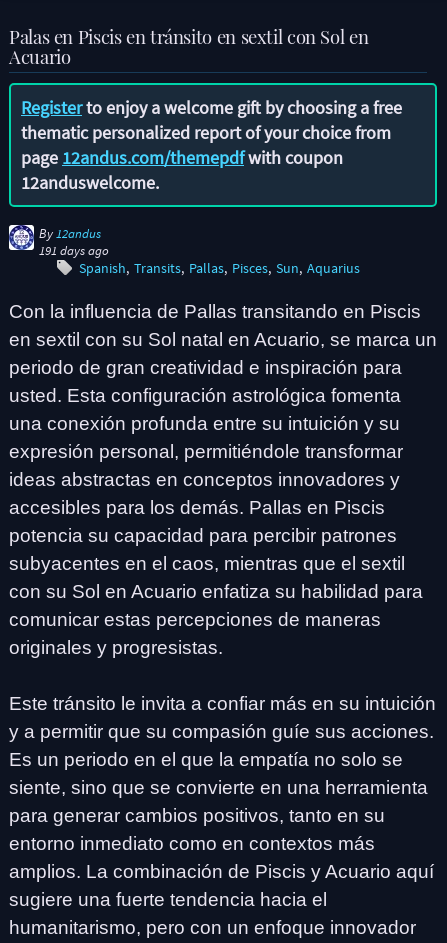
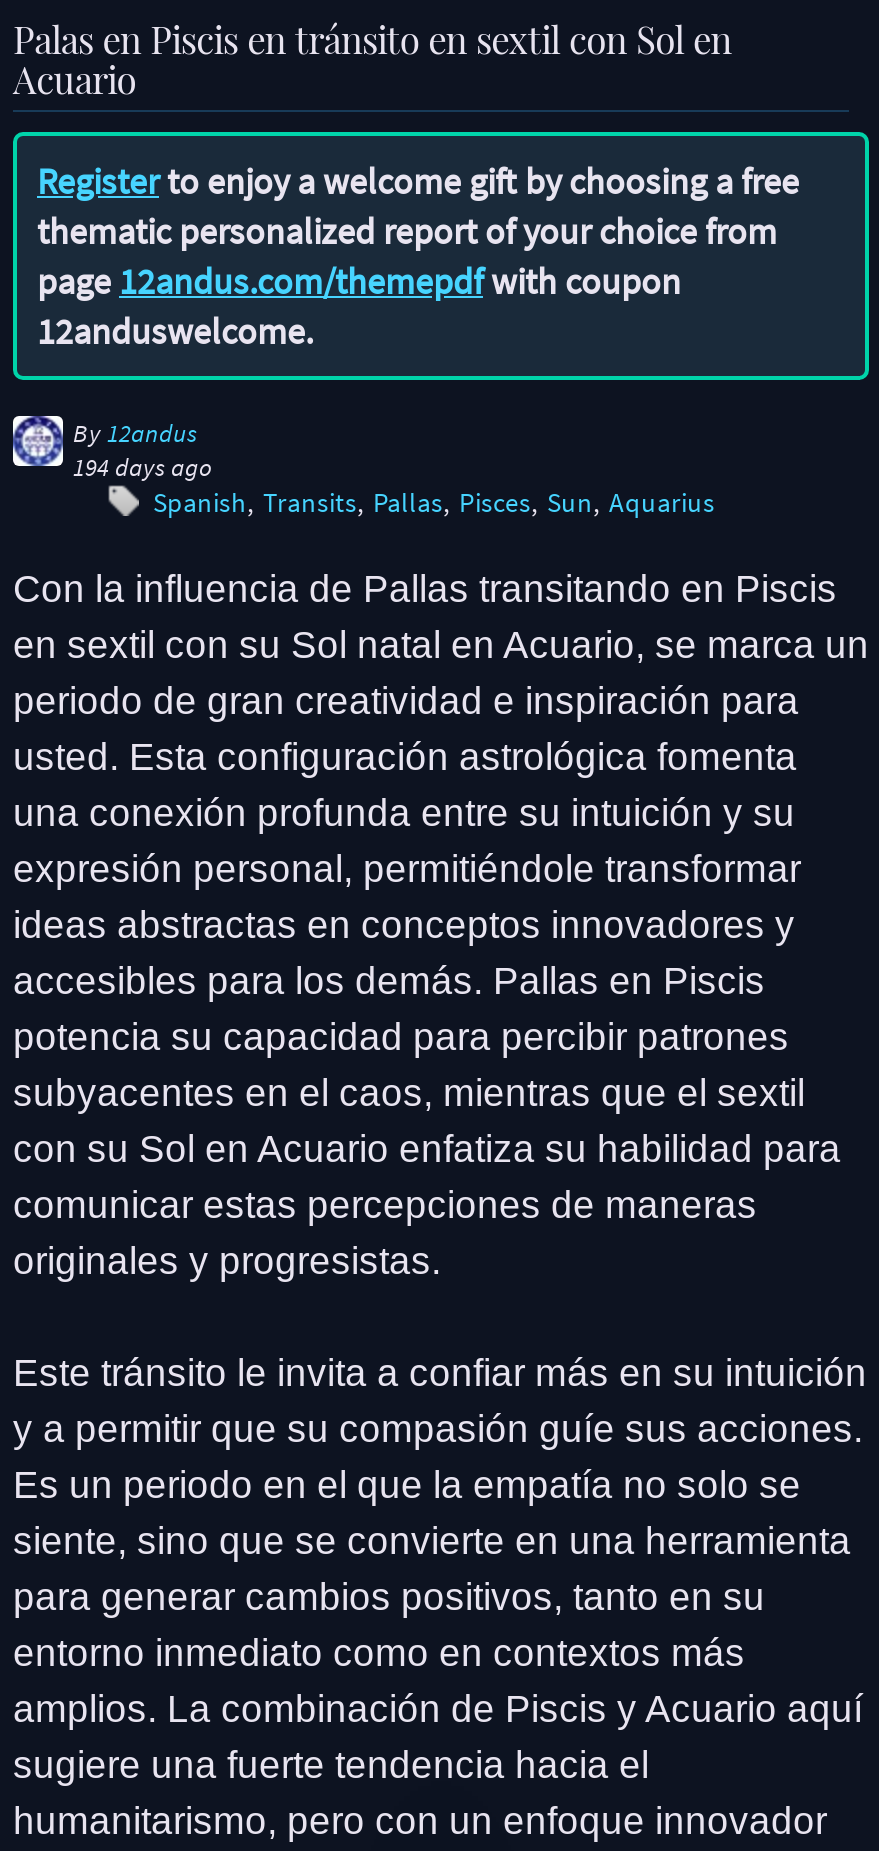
[39,243,109,258] 191 days ago -> [73,452,213,482] 194 days ago

